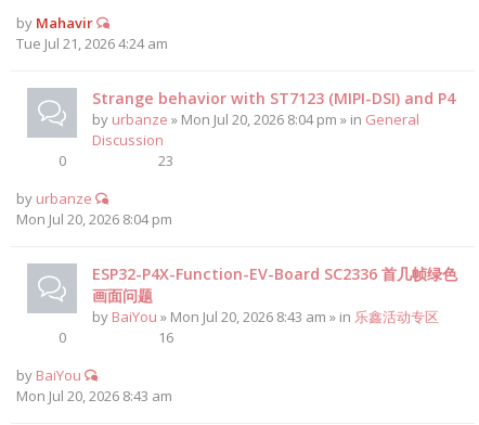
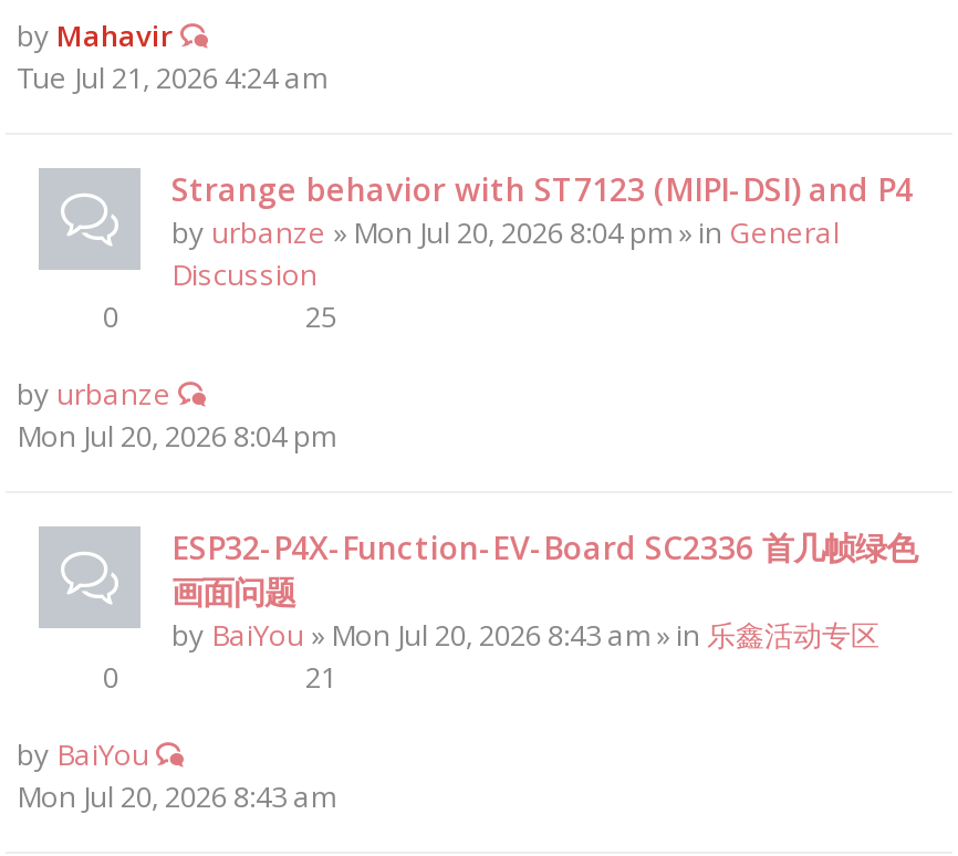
[158,151,173,170] 23 -> [305,296,336,336] 25
[158,327,173,347] 16 -> [305,657,336,697] 21

